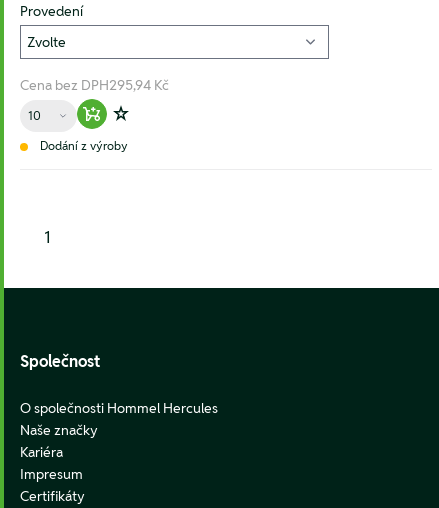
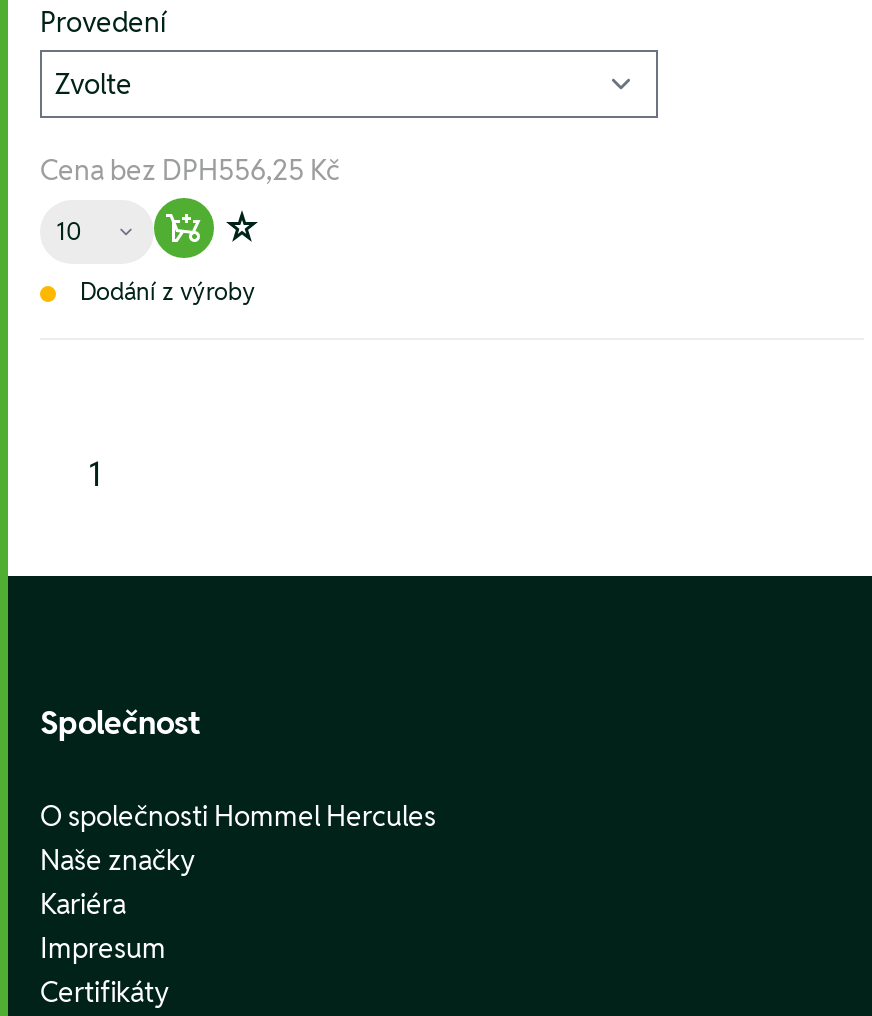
[20,76,169,94] Cena bez DPH295,94 Kč -> [40,152,340,188] Cena bez DPH556,25 Kč

